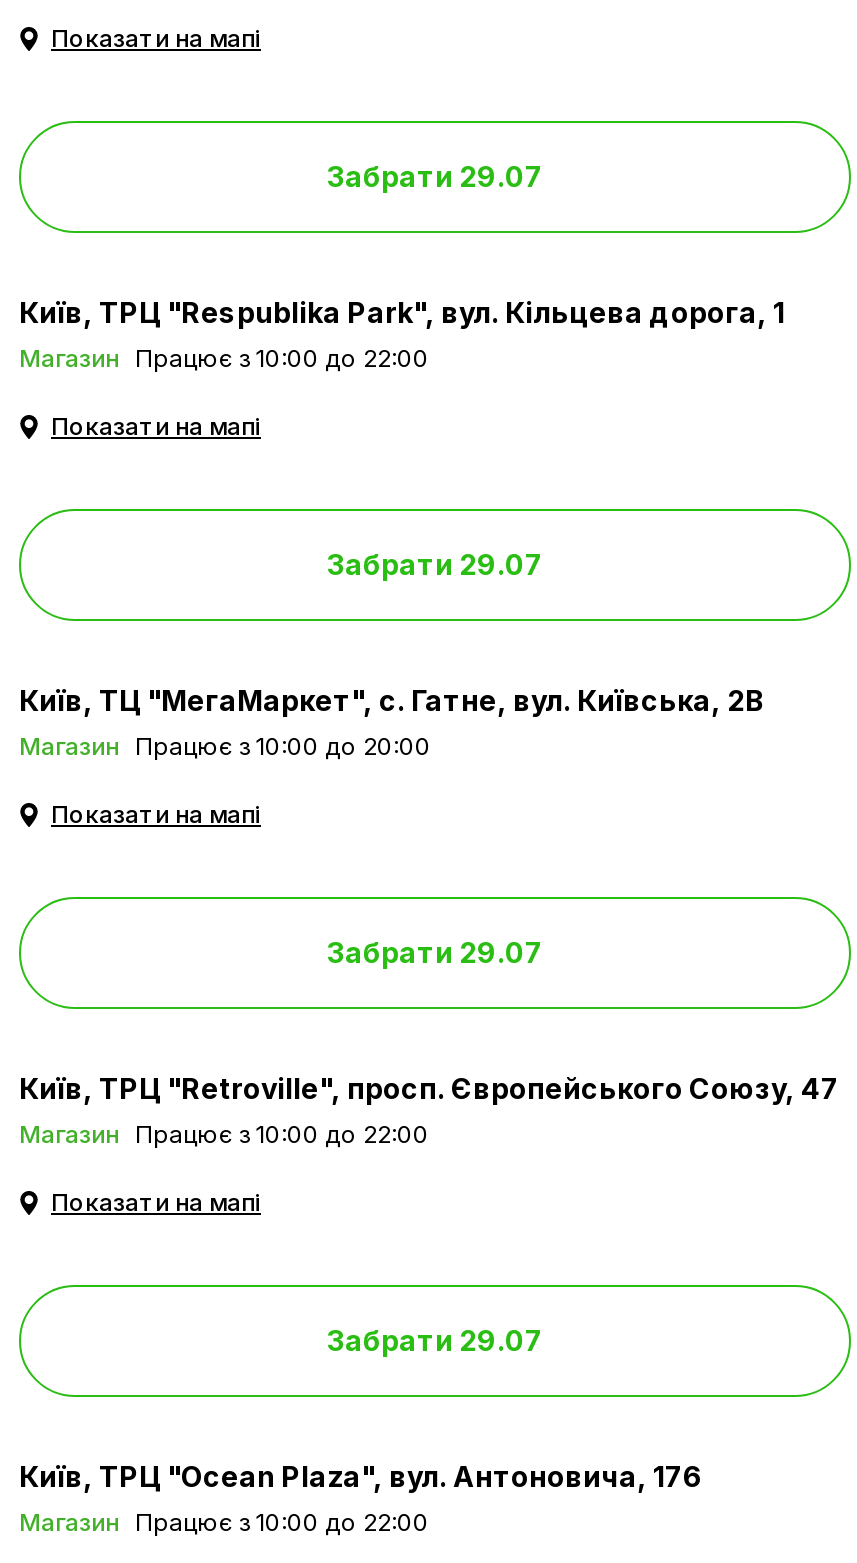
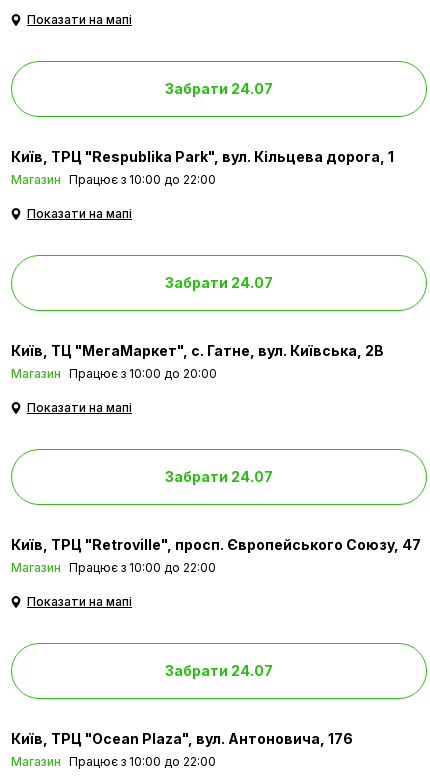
[327,160,543,194] Забрати 29.07 -> [165,80,273,97] Забрати 24.07
[327,548,543,582] Забрати 29.07 -> [165,274,273,291] Забрати 24.07
[327,936,543,970] Забрати 29.07 -> [165,468,273,485] Забрати 24.07
[327,1324,543,1358] Забрати 29.07 -> [165,662,273,679] Забрати 24.07

